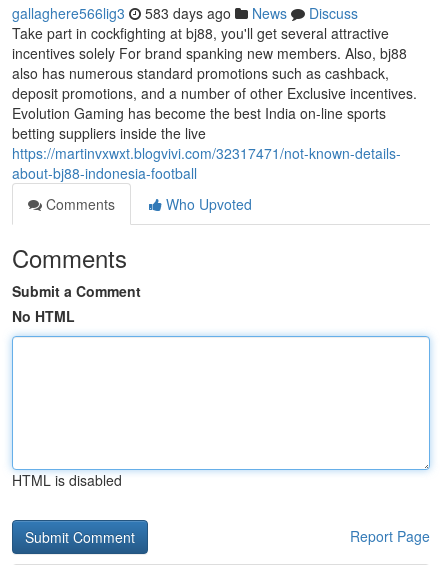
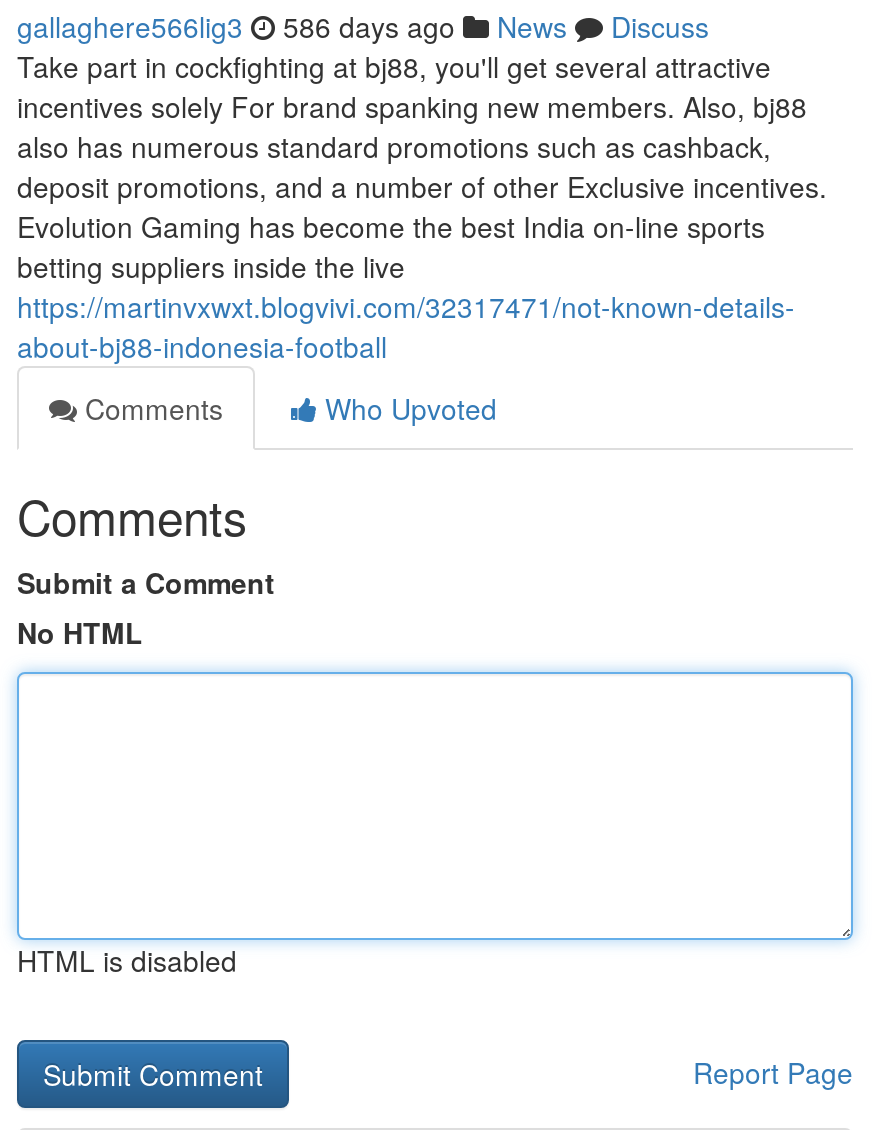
[12,3,358,23] gallaghere566lig3 583 days ago News Discuss -> [17,6,709,46] gallaghere566lig3 586 days ago News Discuss

